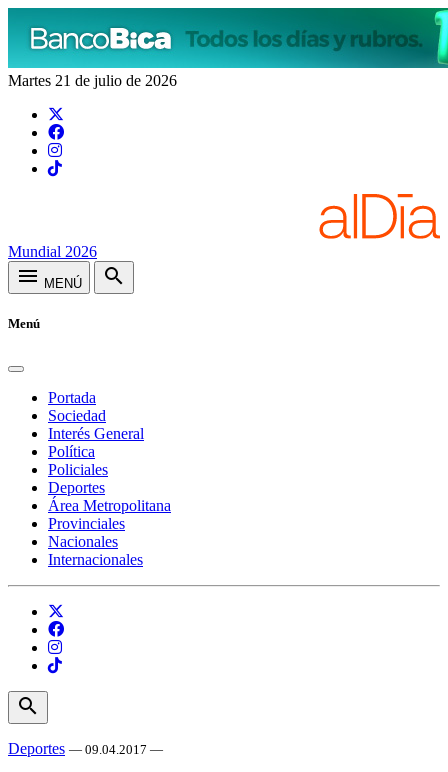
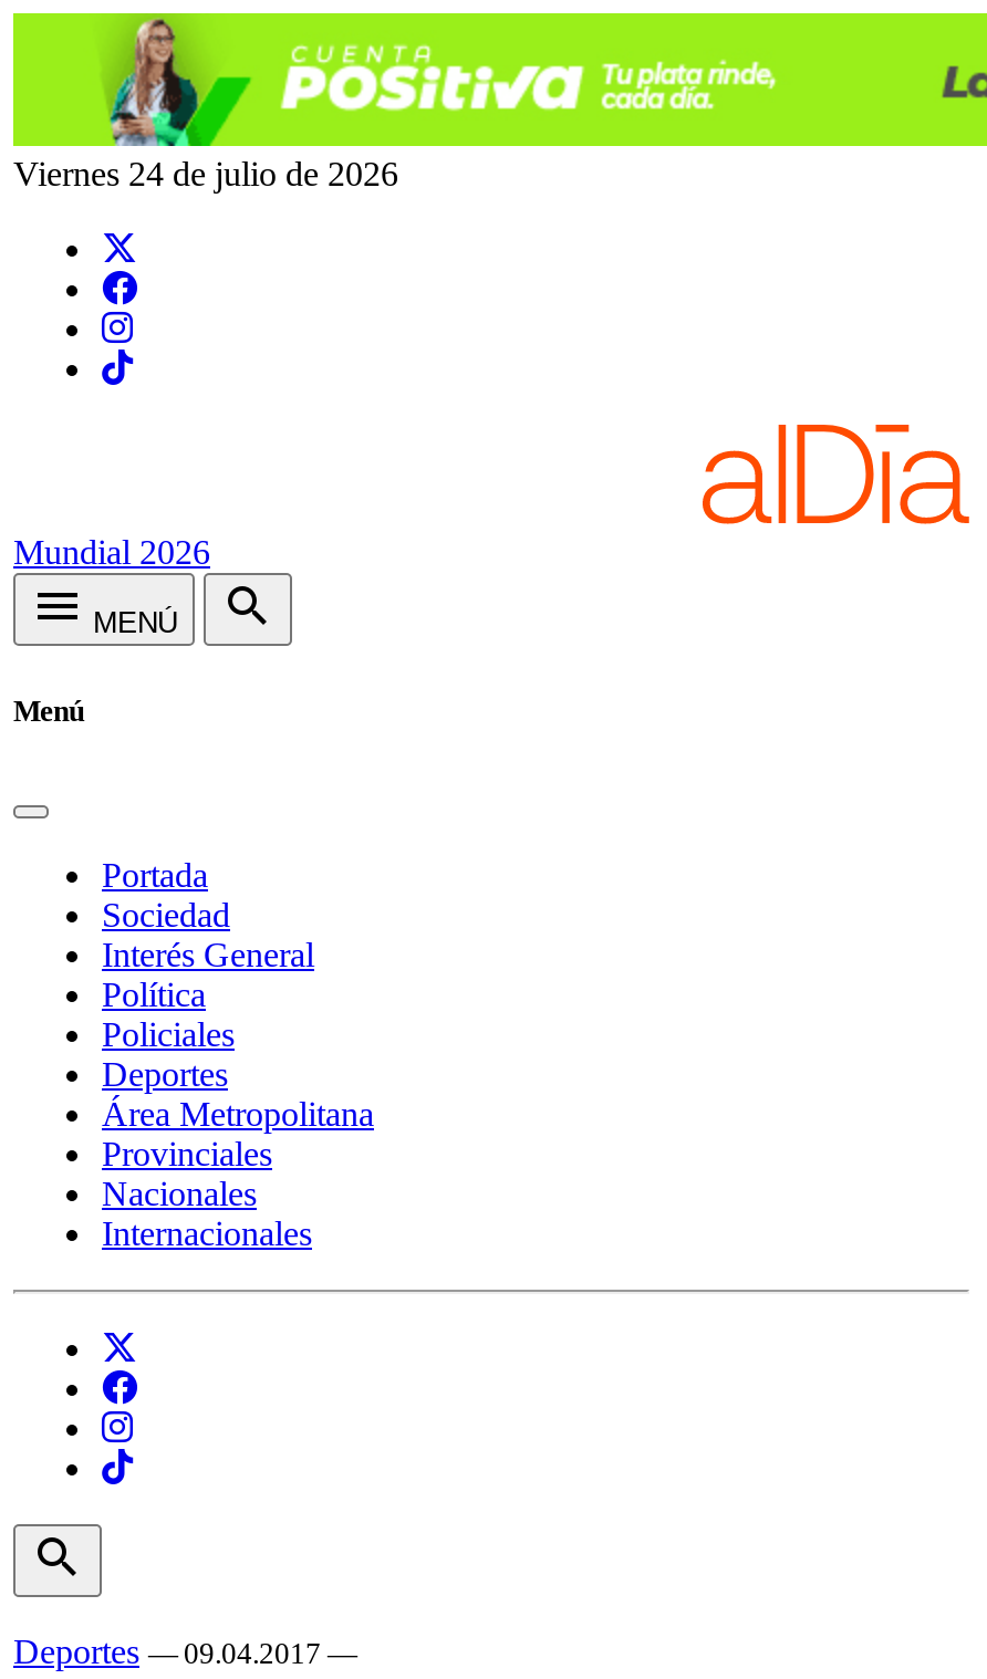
[7,7,445,89] [image] | Martes 21 de julio de 2026 -> [11,11,980,192] [image] | Viernes 24 de julio de 2026

